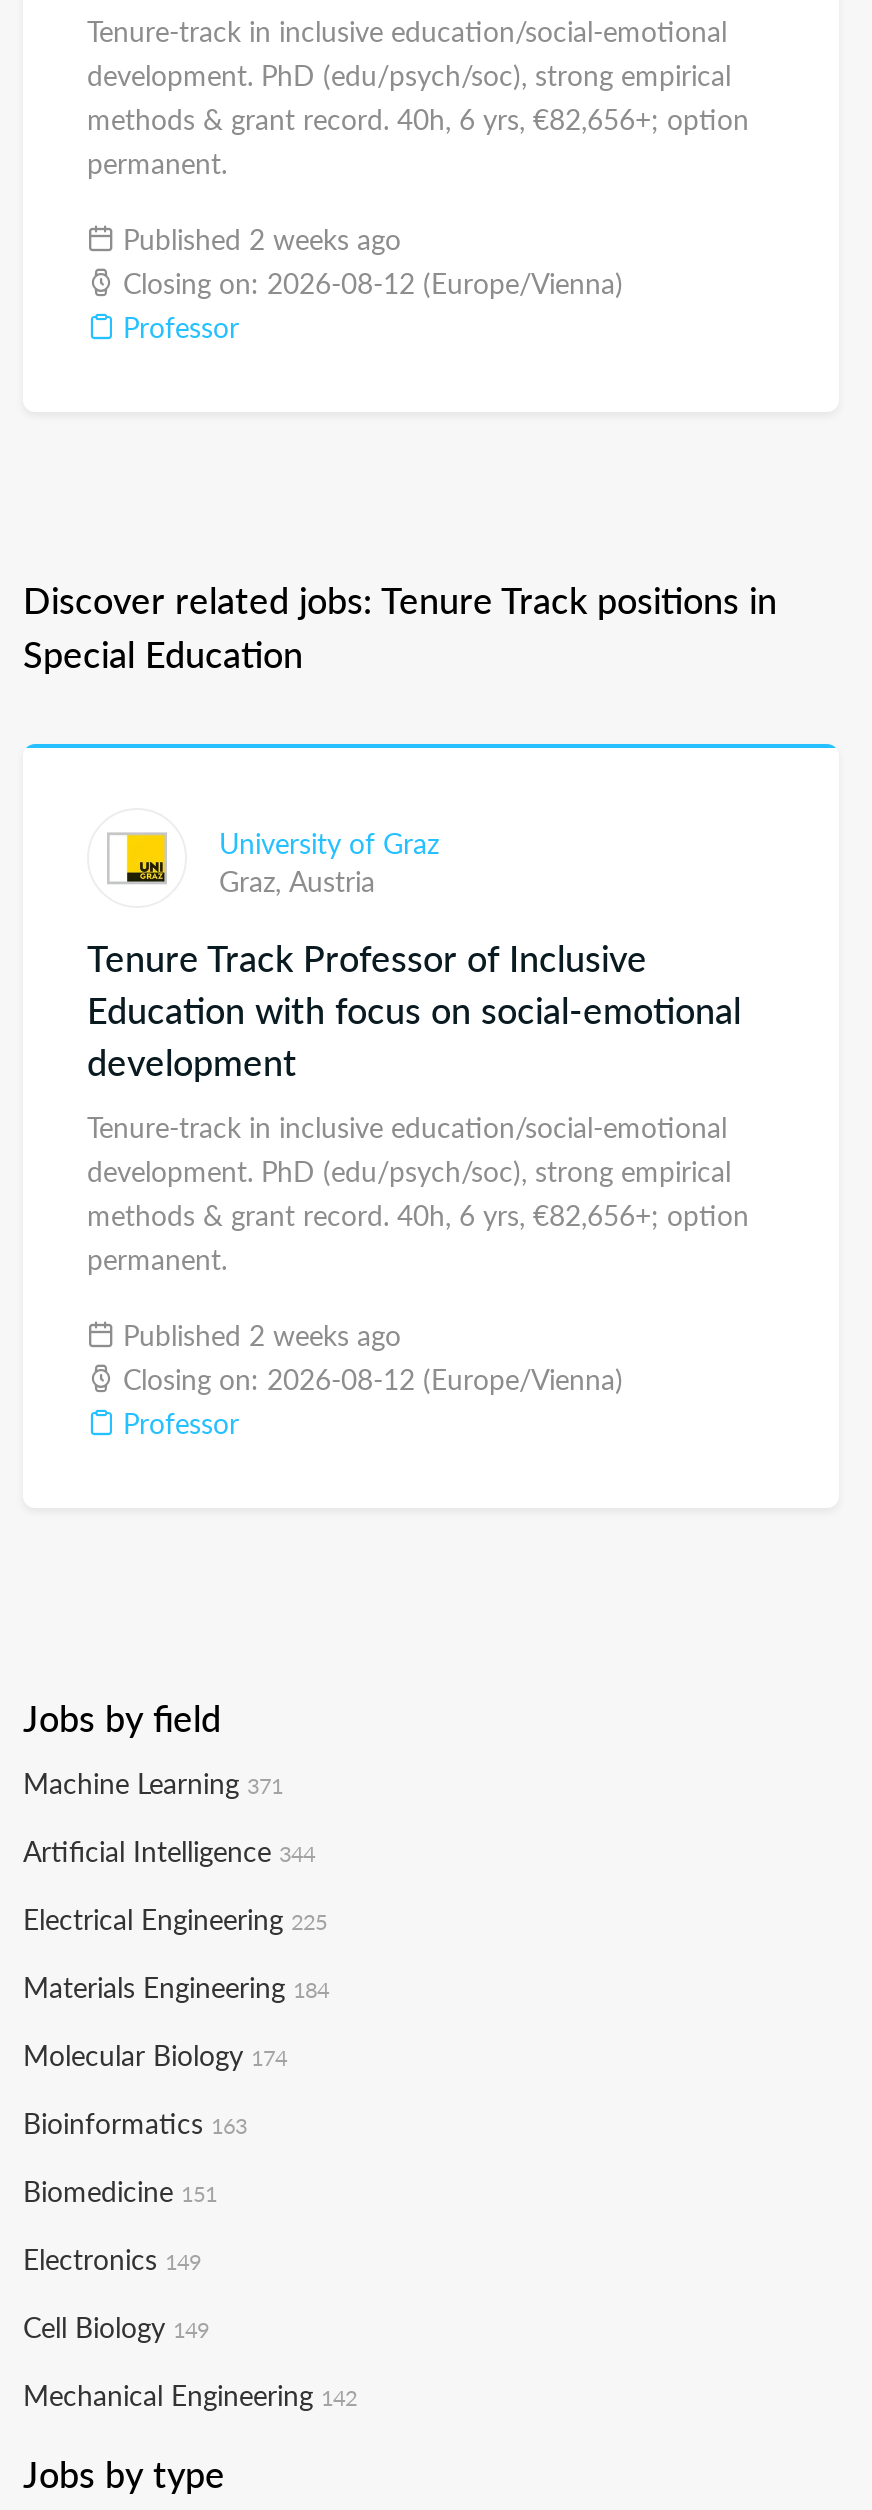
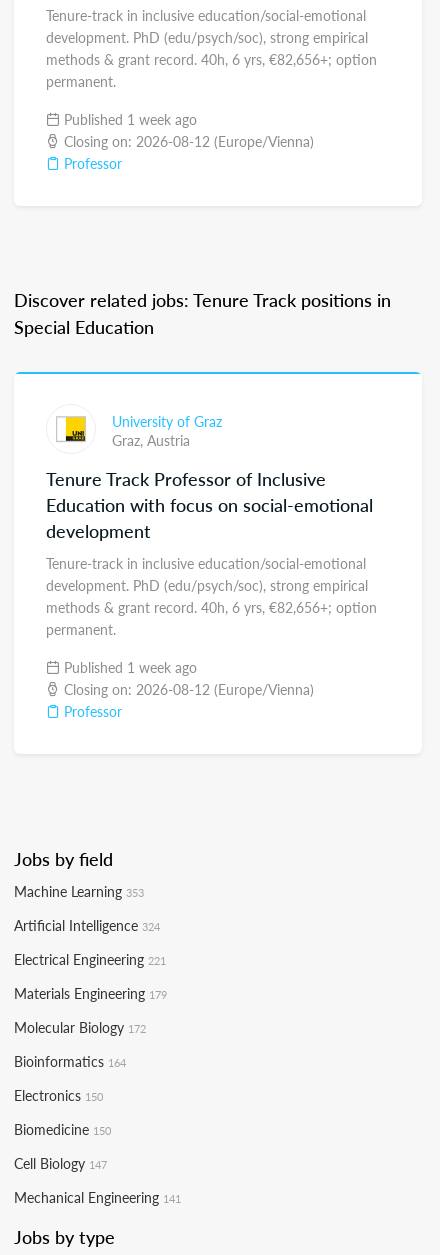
[115,218,401,258] Published 2 weeks ago -> [60,109,197,129] Published 1 week ago
[115,1314,401,1354] Published 2 weeks ago -> [60,657,197,677] Published 1 week ago
[23,1762,283,1802] Machine Learning 371 -> [14,881,144,901] Machine Learning 353
[23,1830,315,1870] Artificial Intelligence 344 -> [14,915,160,935] Artificial Intelligence 324
[23,1898,327,1938] Electrical Engineering 225 -> [14,949,166,969] Electrical Engineering 221
[23,1966,329,2006] Materials Engineering 184 -> [14,983,167,1003] Materials Engineering 179
[23,2034,287,2074] Molecular Biology 174 -> [14,1017,146,1037] Molecular Biology 172
[23,2102,247,2142] Bioinformatics 163 -> [14,1051,126,1071] Bioinformatics 164
[23,2170,217,2210] Biomedicine 151 -> [14,1085,103,1105] Electronics 150
[23,2238,201,2278] Electronics 149 -> [14,1119,111,1139] Biomedicine 150
[23,2306,209,2346] Cell Biology 149 -> [14,1153,107,1173] Cell Biology 147
[23,2374,357,2414] Mechanical Engineering 142 -> [14,1187,181,1207] Mechanical Engineering 141

